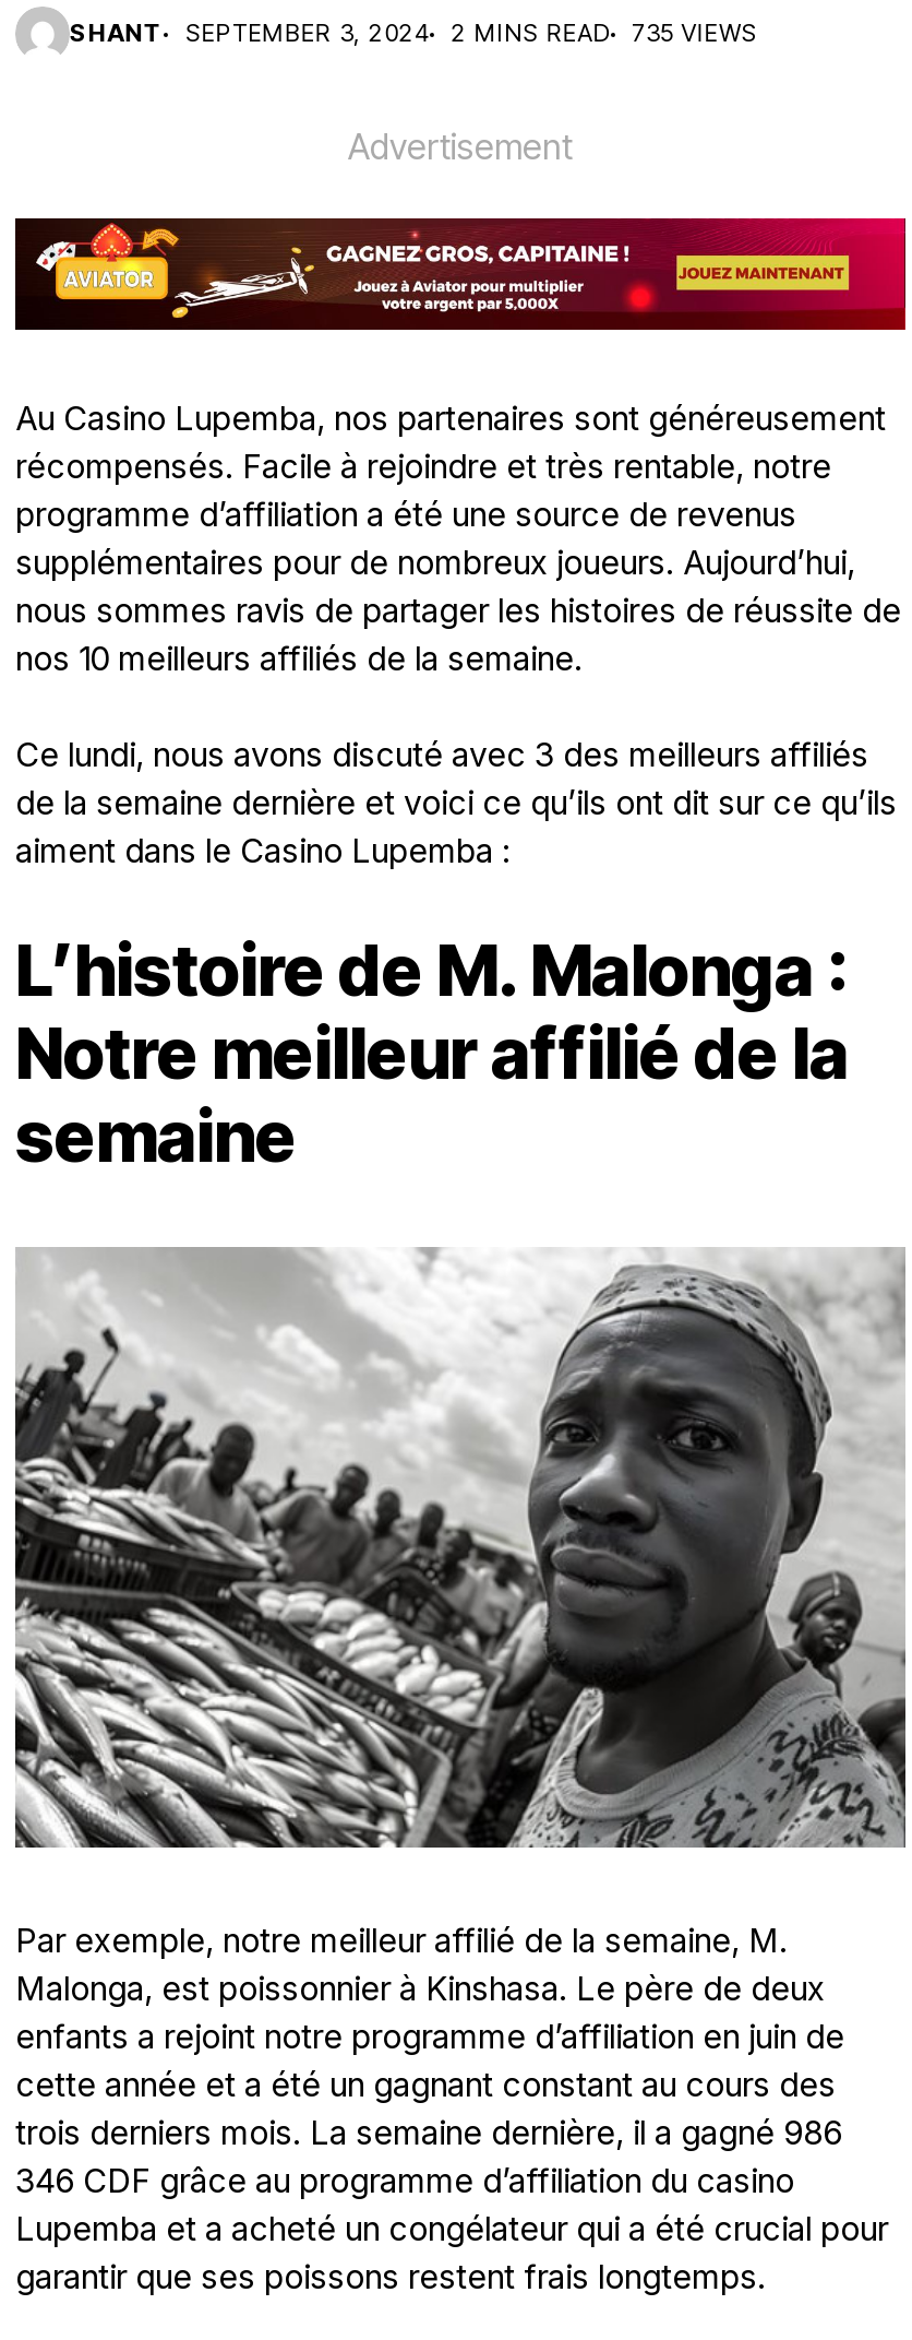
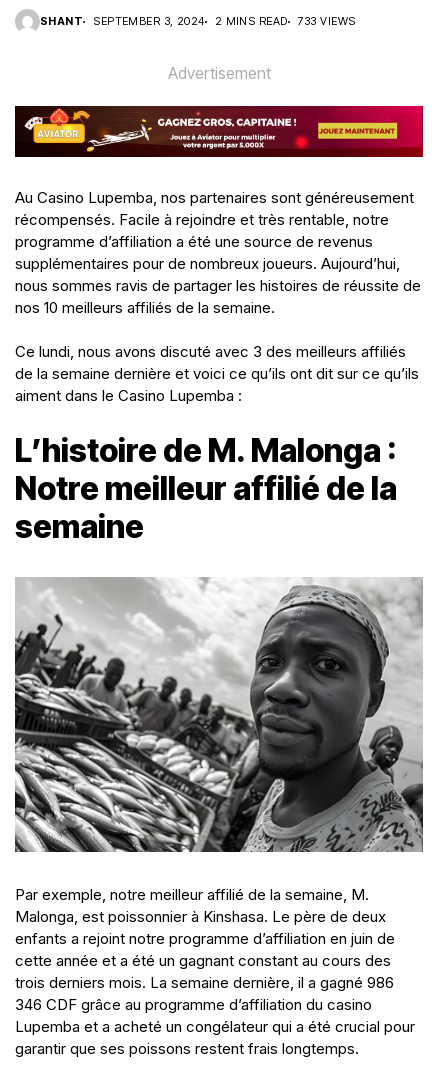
[70,17,758,48] SHANT SEPTEMBER 3, 2024 2 MINS READ 735 VIEWS -> [40,14,355,28] SHANT SEPTEMBER 3, 2024 2 MINS READ 733 VIEWS

